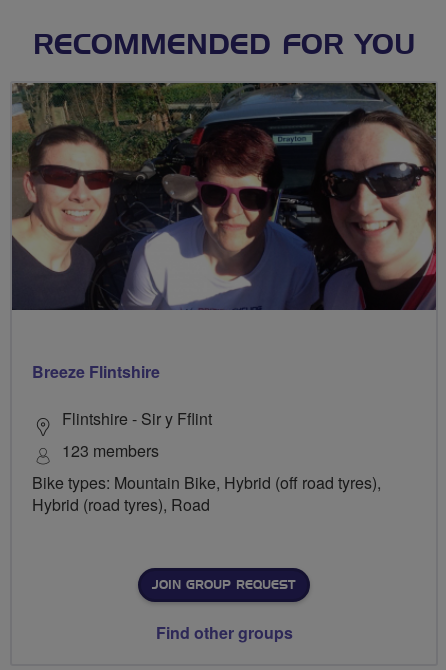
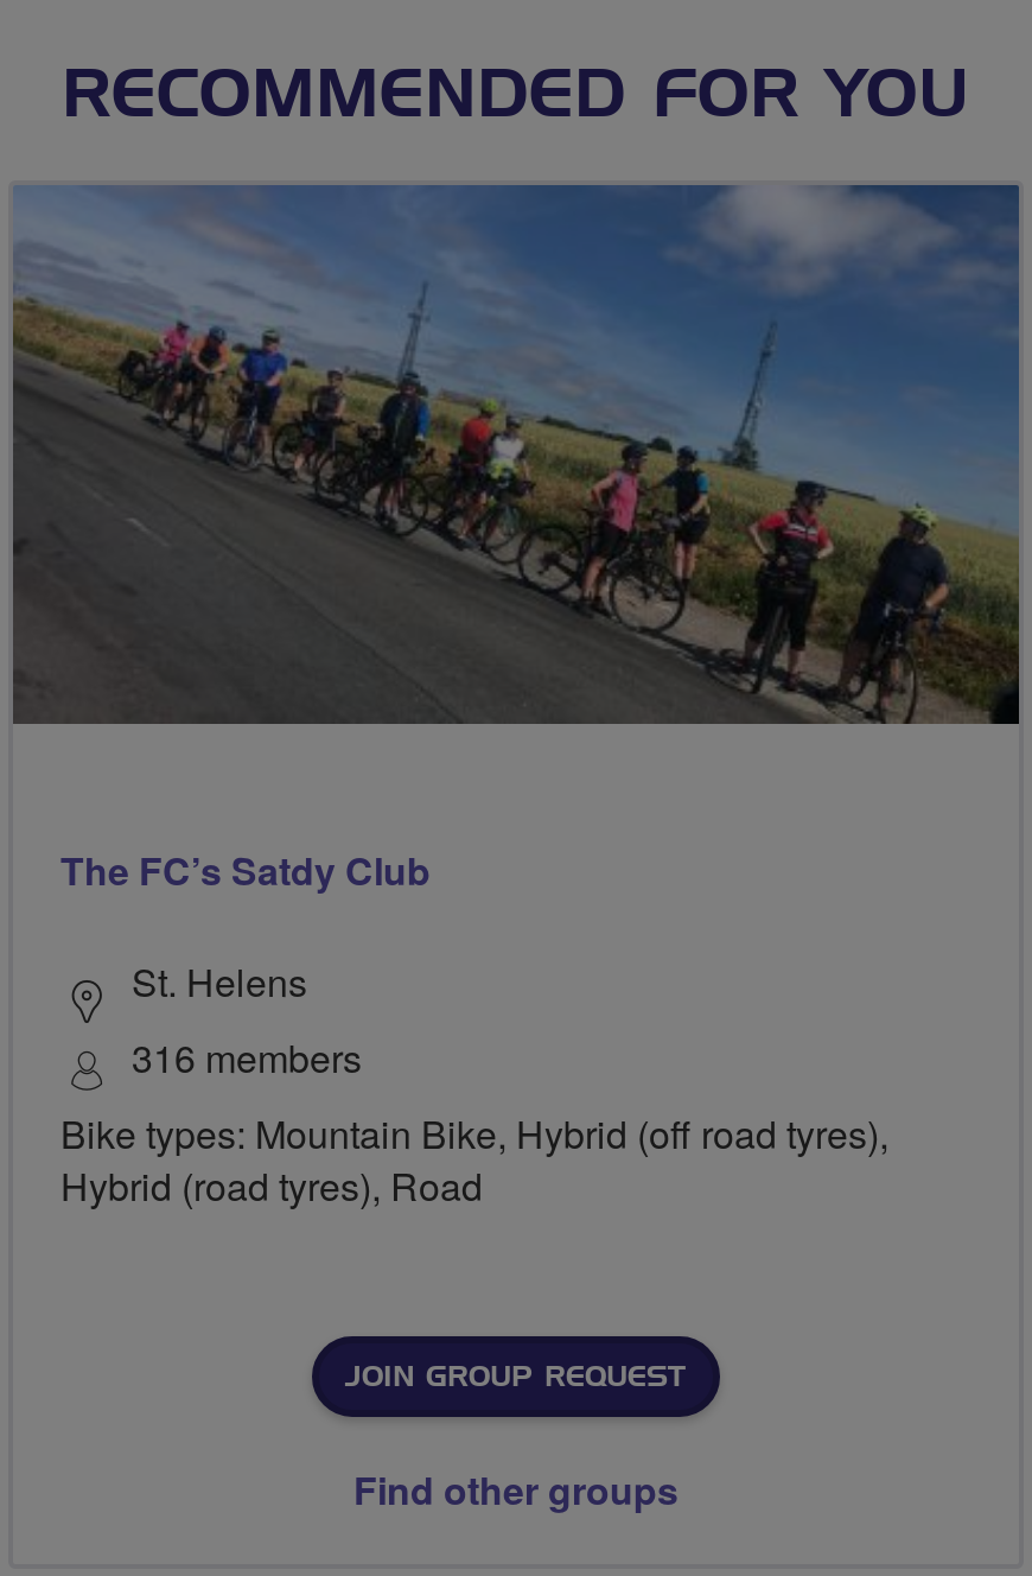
[11,82,437,311] [image] -> [11,183,1021,726] [image]
[32,360,160,383] Breeze Flintshire -> [60,843,431,897] The FC’s Satdy Club
[62,407,212,462] Flintshire - Sir y Fflint | 123 members -> [132,954,362,1085] St. Helens | 316 members

